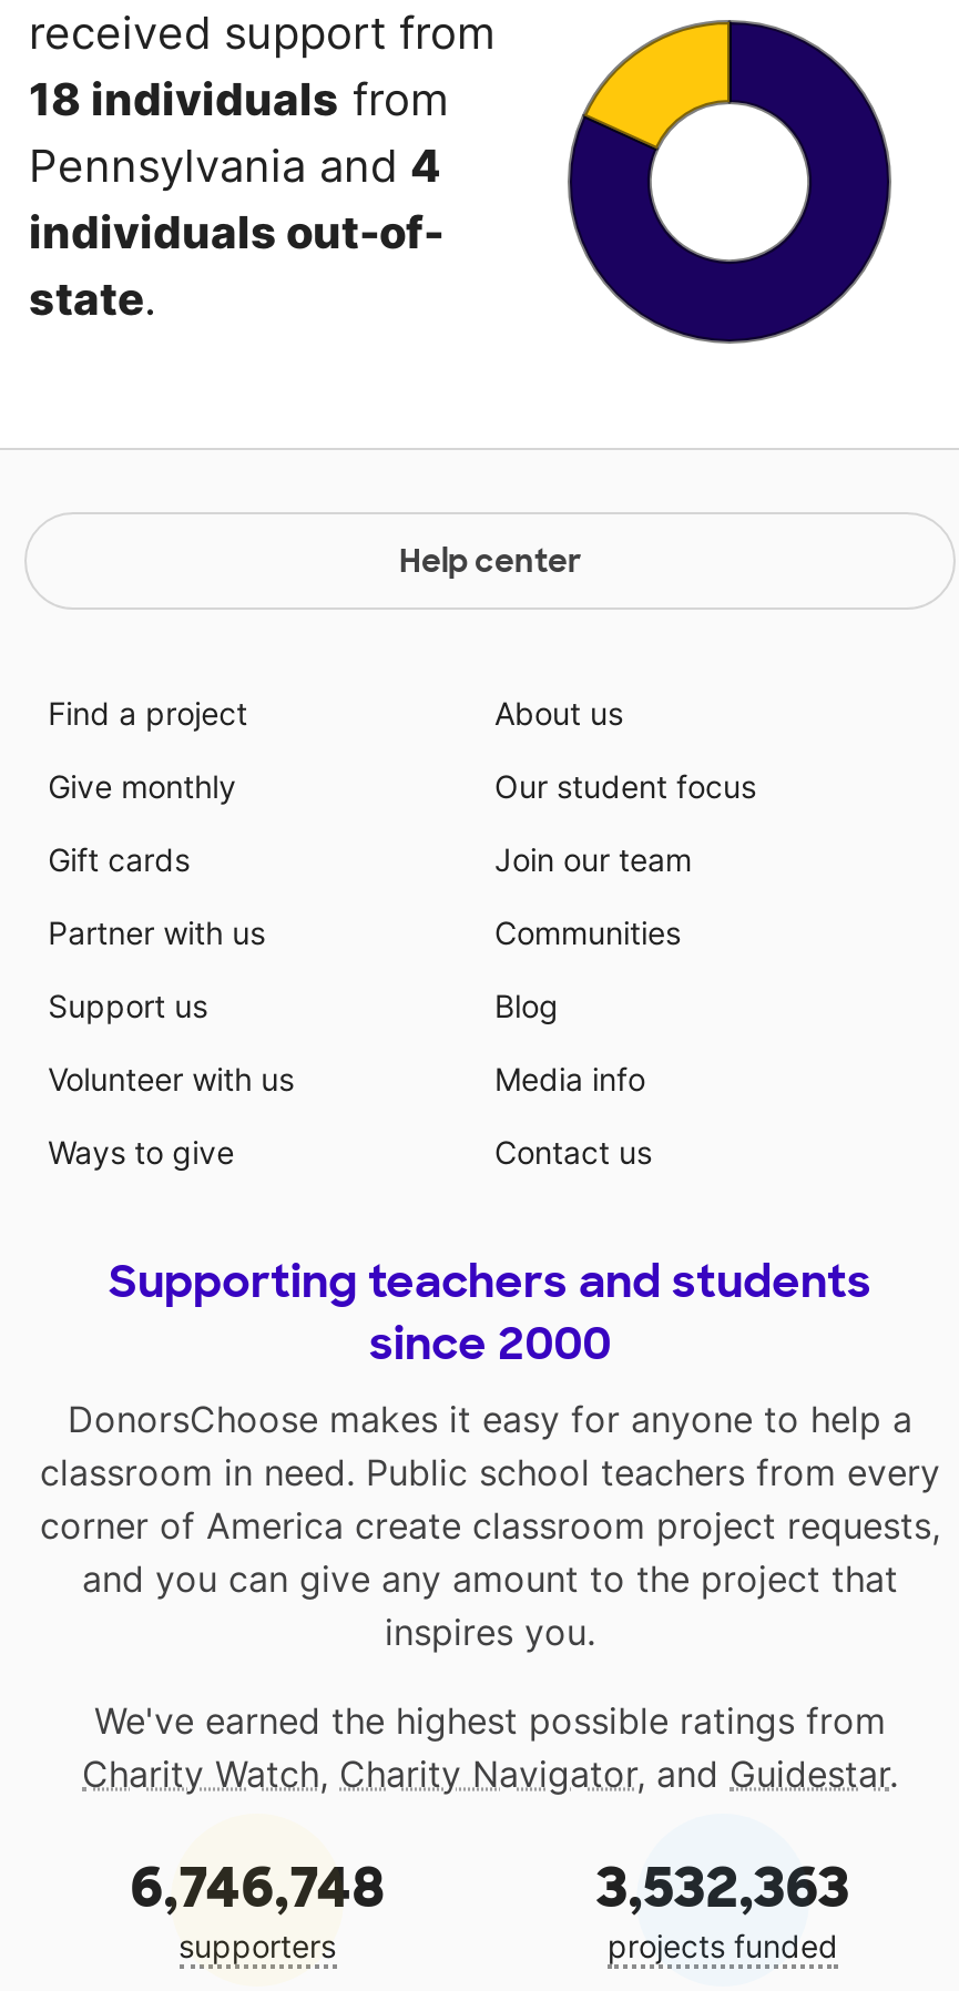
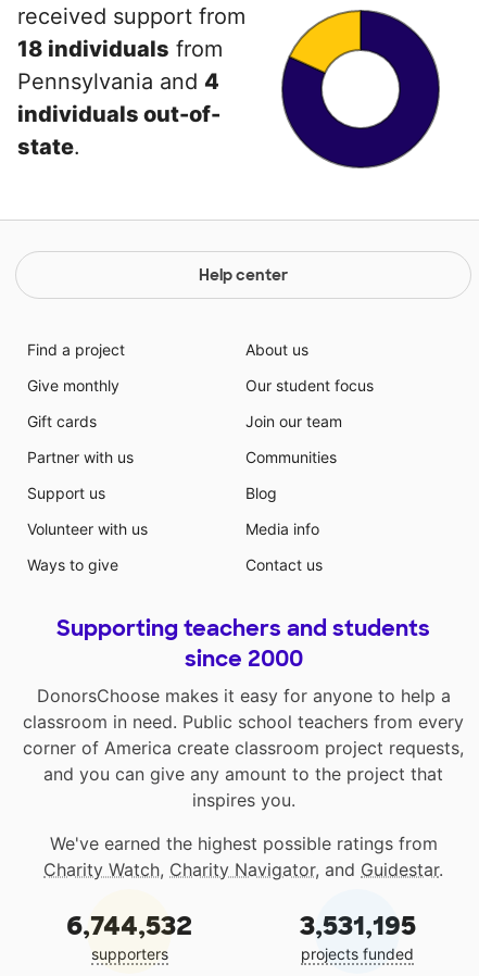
[130,1854,385,1923] 6,746,748 -> [66,909,192,943] 6,744,532
[596,1854,849,1923] 3,532,363 -> [299,909,415,943] 3,531,195

